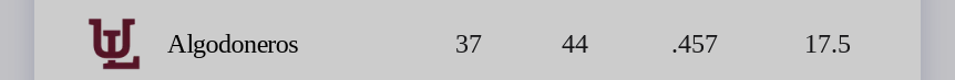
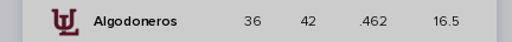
[455,28,482,59] 37 -> [244,13,262,30] 36
[562,28,588,59] 44 -> [301,13,316,30] 42
[671,28,718,59] .457 -> [359,13,388,30] .462
[804,28,851,59] 17.5 -> [433,13,459,30] 16.5

